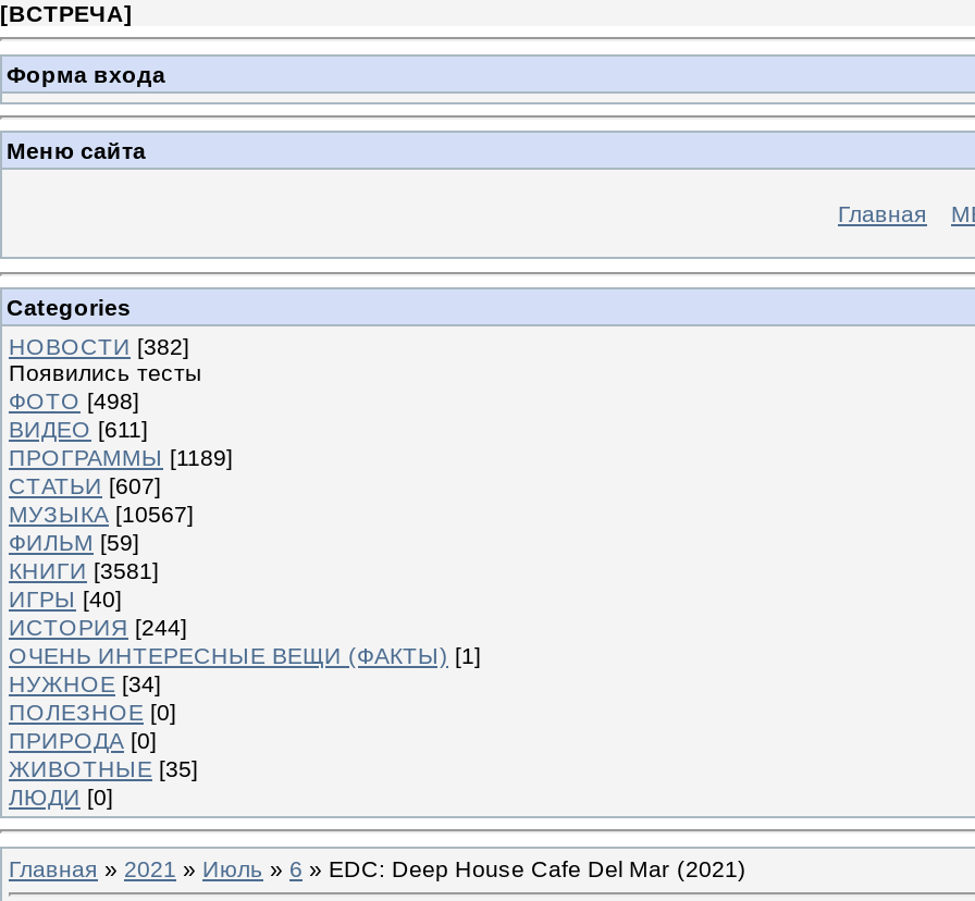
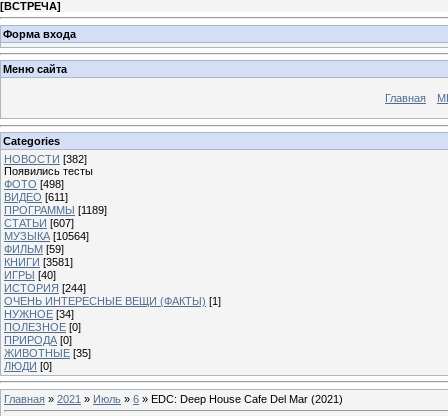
[9,501,194,527] МУЗЫКА [10567] -> [4,230,89,242] МУЗЫКА [10564]

